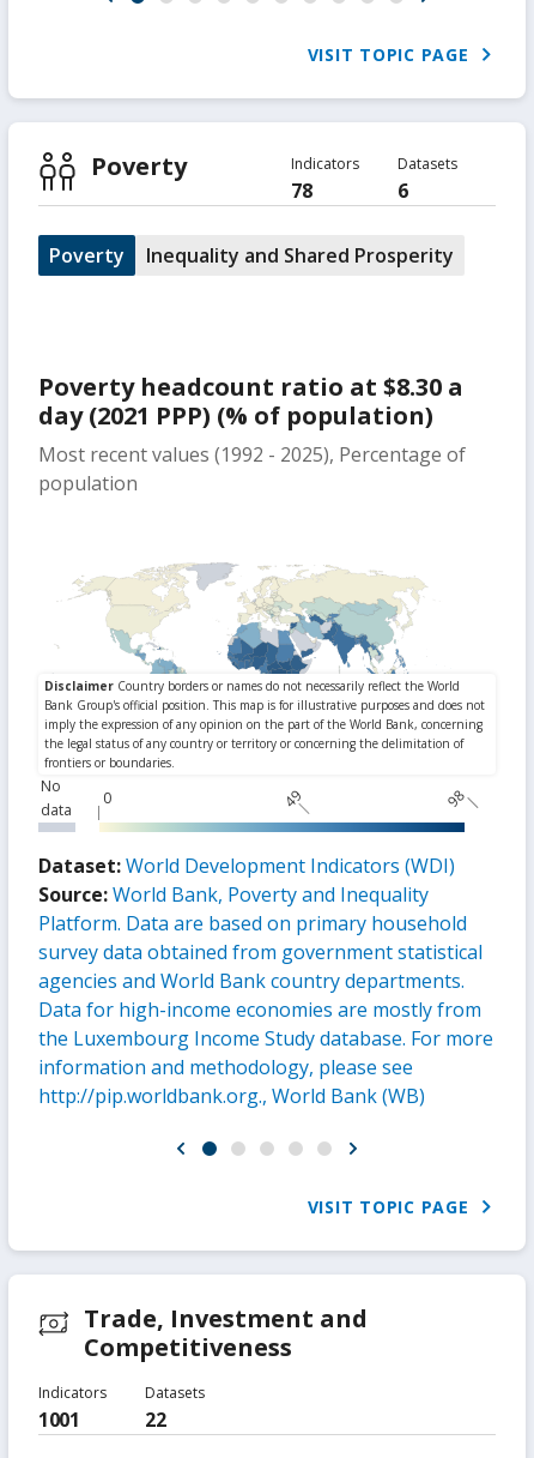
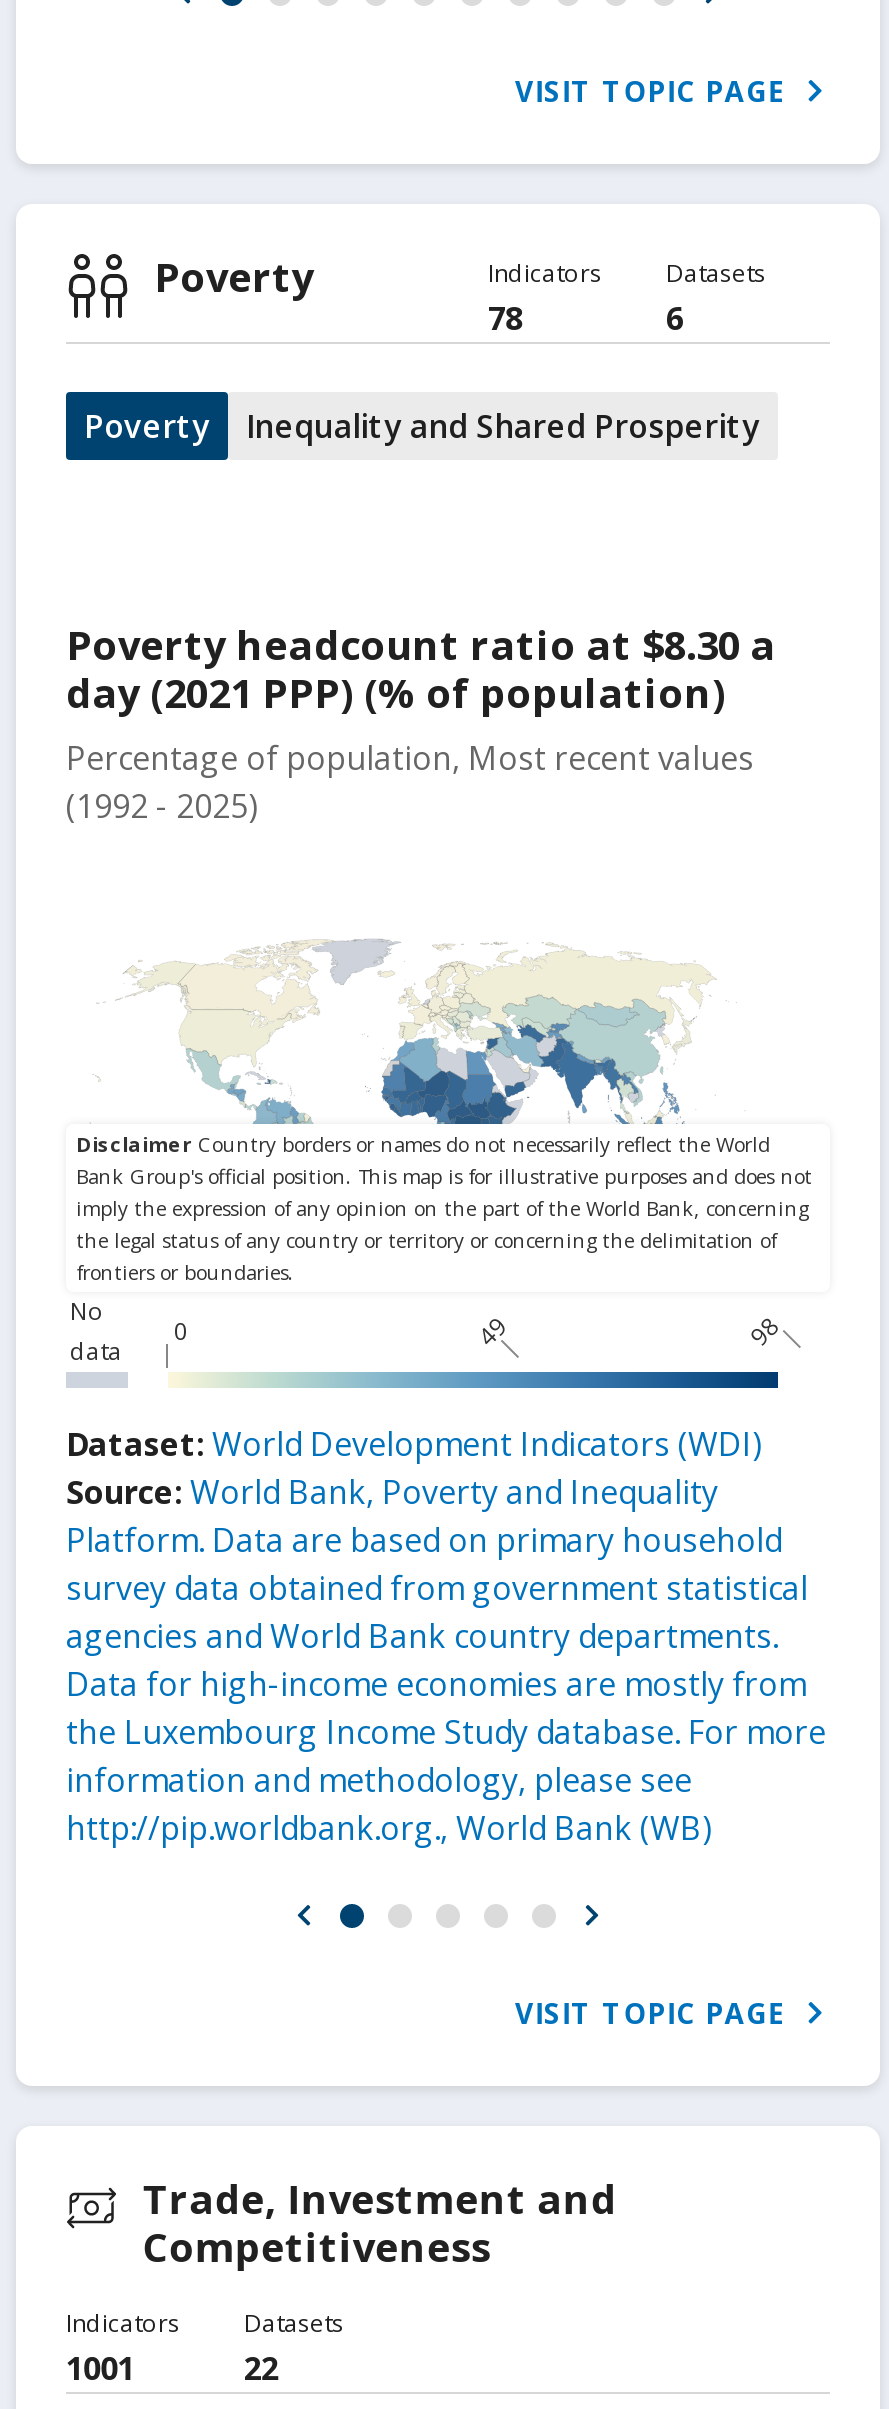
[38,441,466,496] Most recent values (1992 - 2025), Percentage of | population -> [66,736,754,828] Percentage of population, Most recent values | (1992 - 2025)

